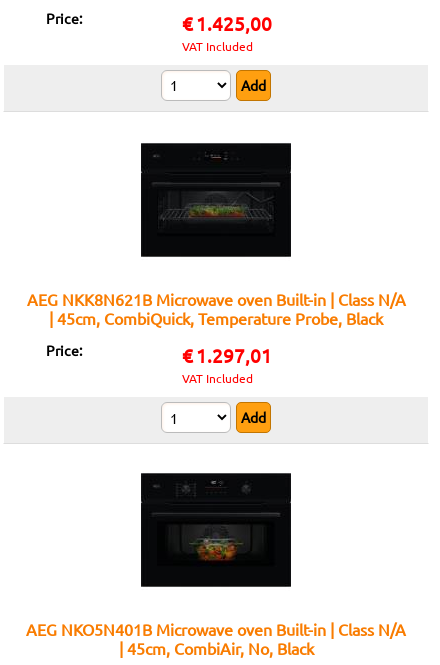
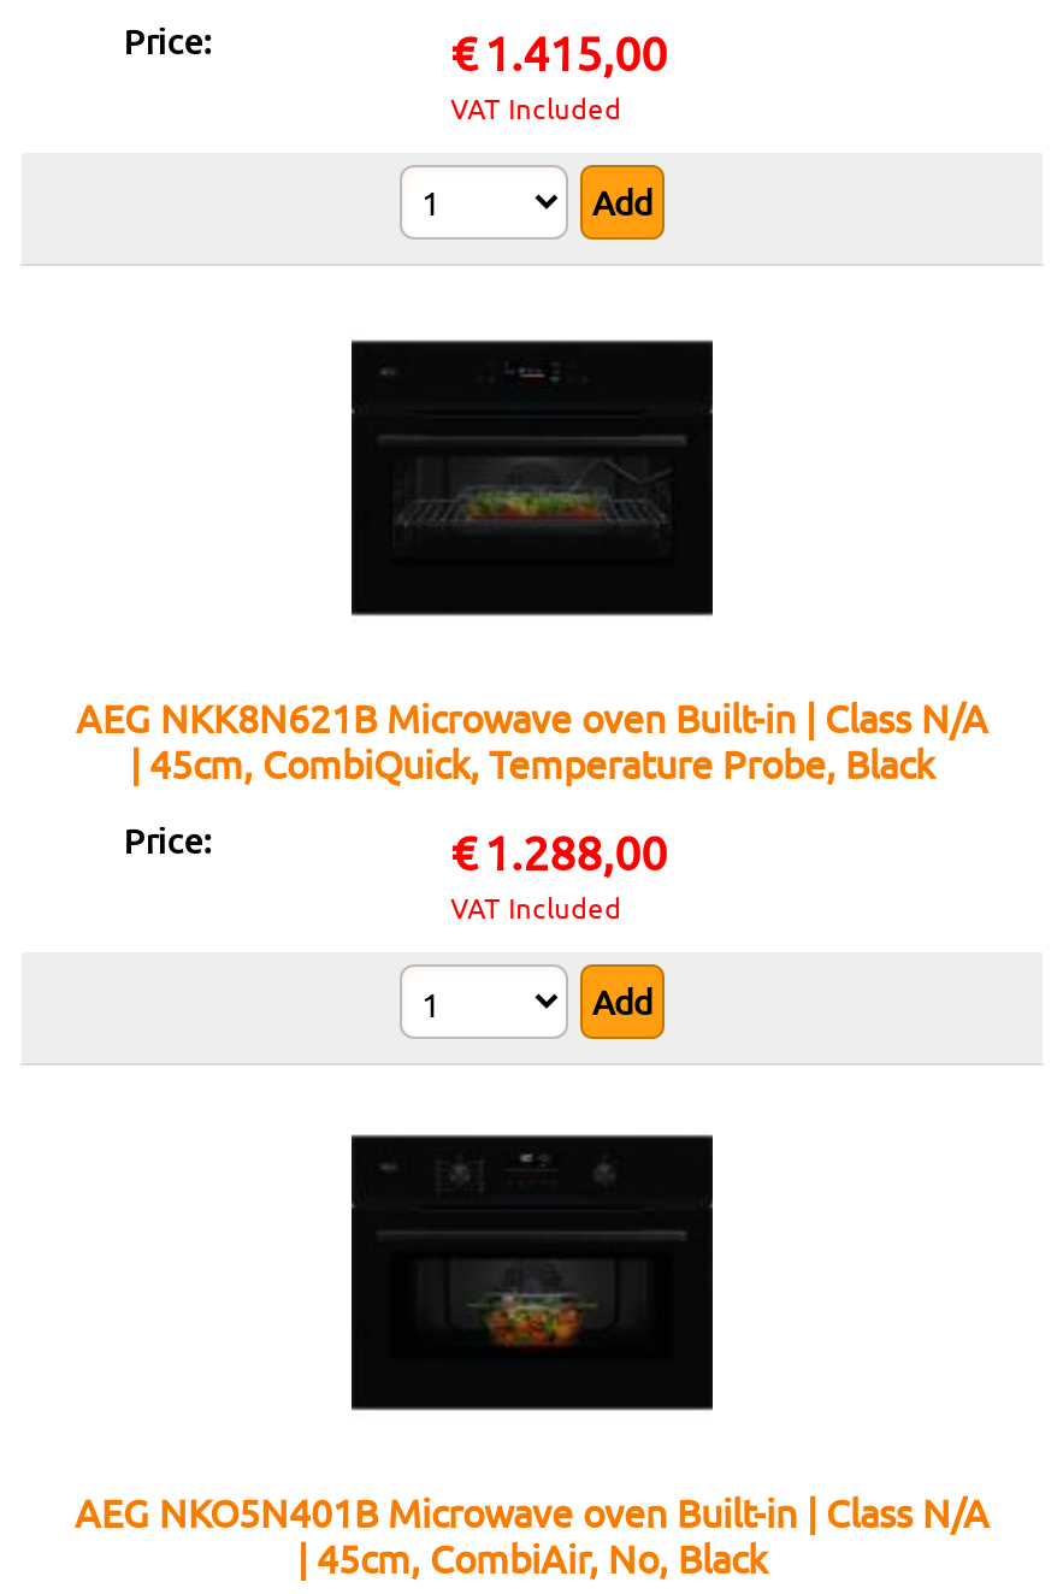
[182,11,272,35] € 1.425,00 -> [450,22,667,80] € 1.415,00
[182,343,272,367] € 1.297,01 -> [450,823,667,881] € 1.288,00

